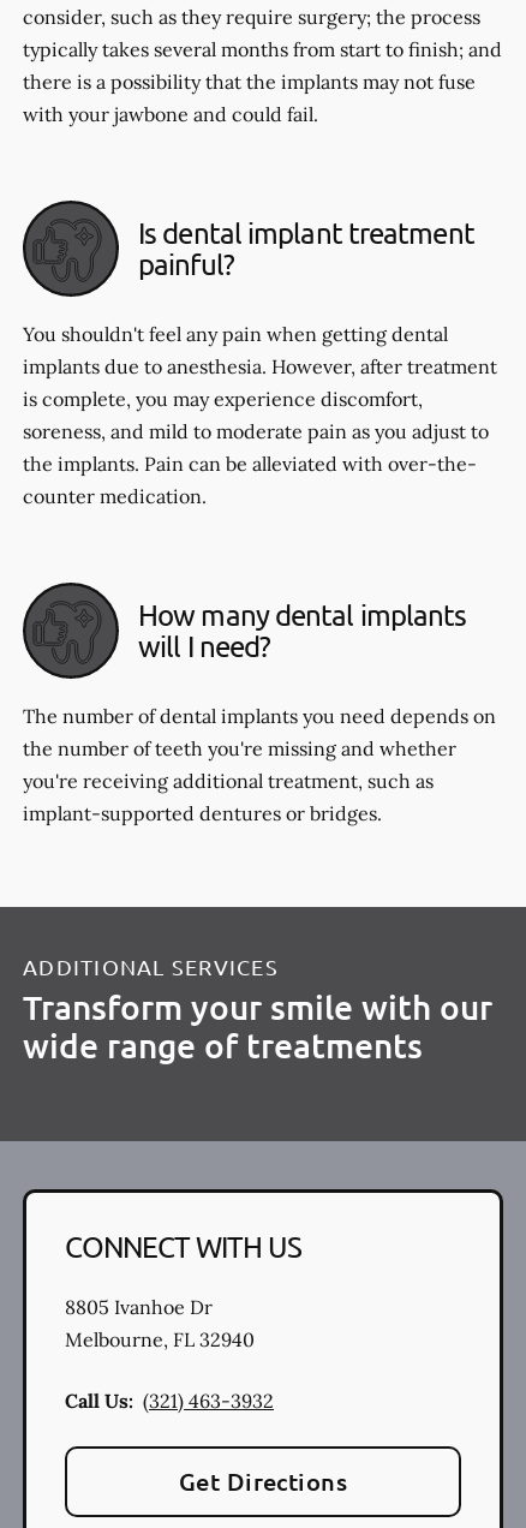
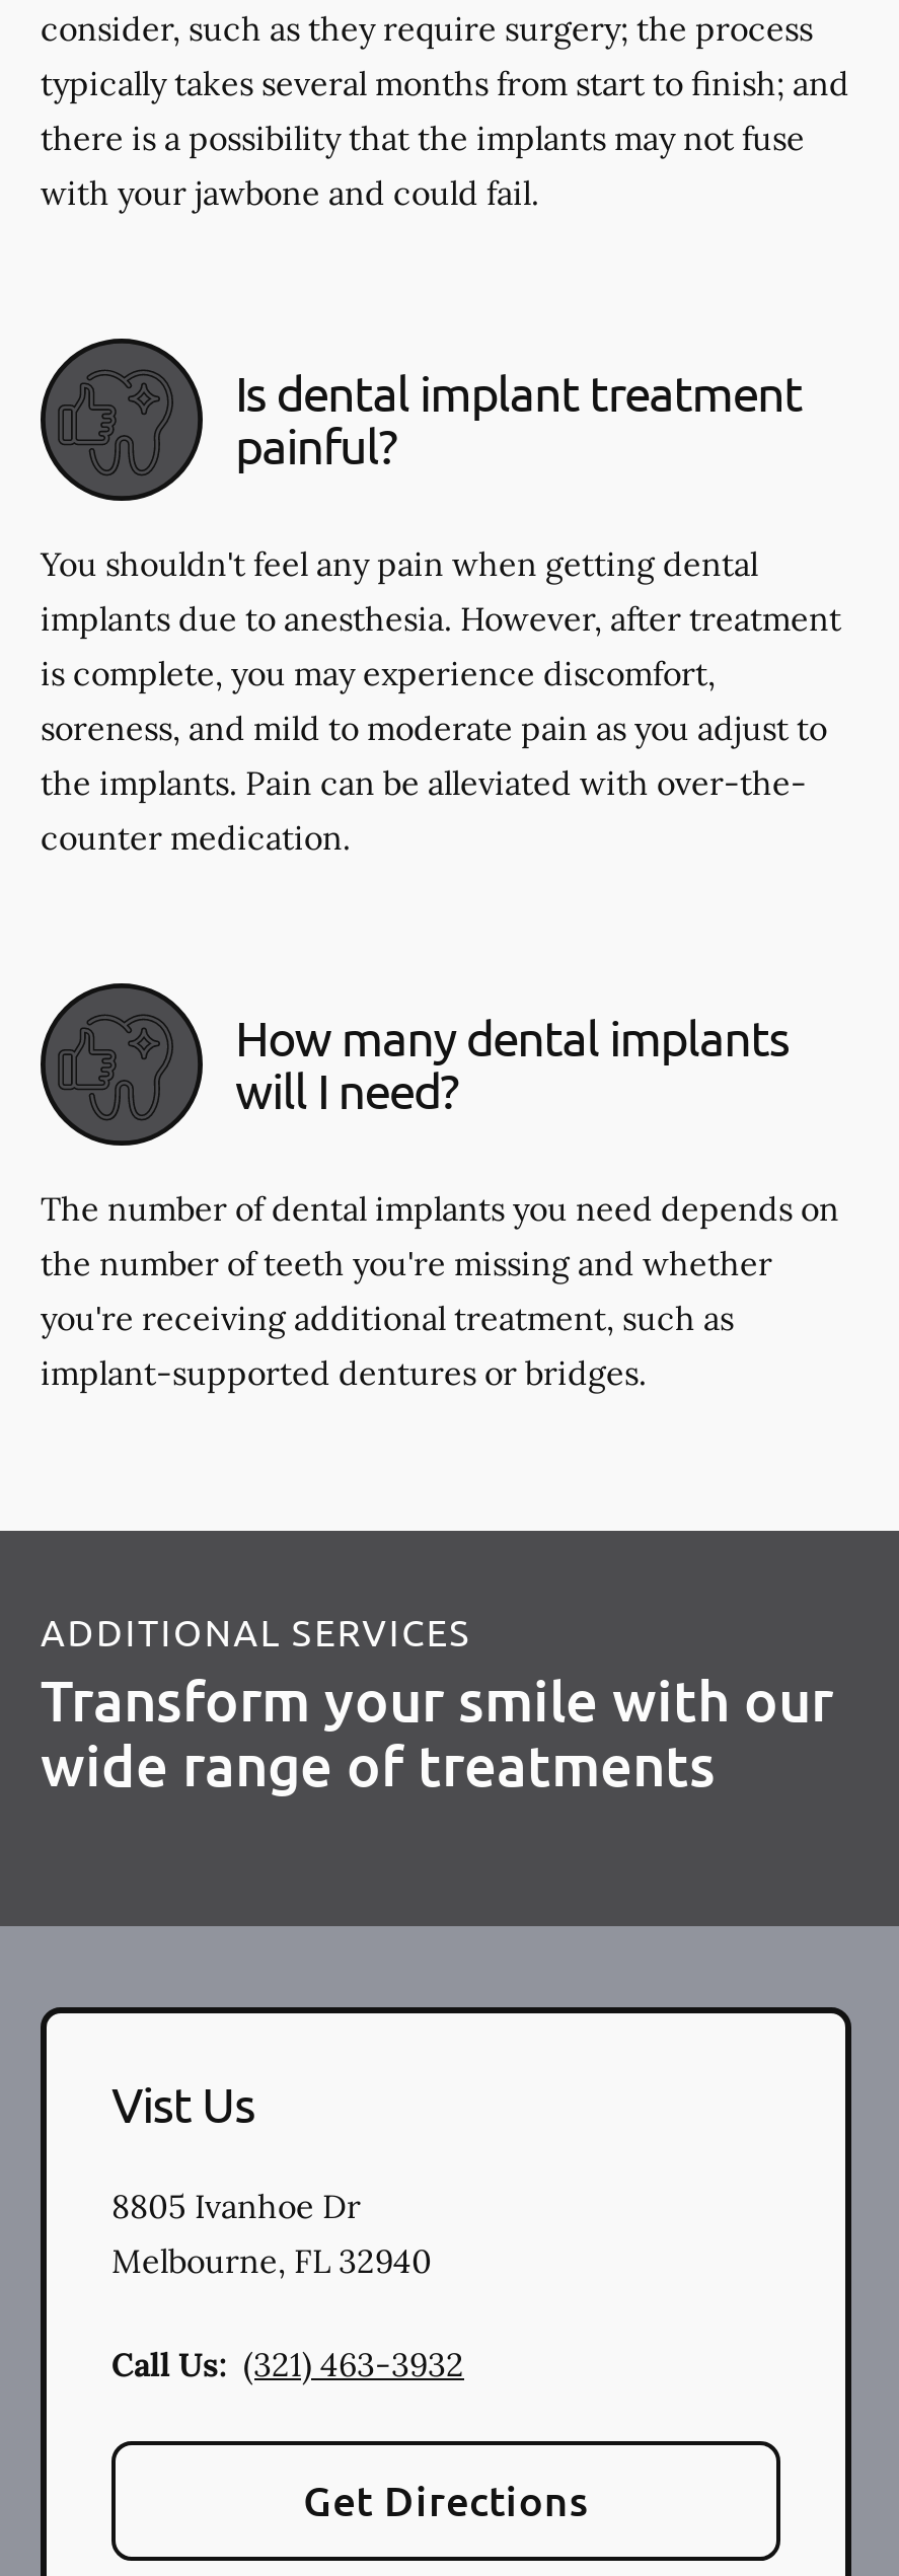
[65,1229,302,1264] CONNECT WITH US -> [111,2074,255,2133] Vist Us

